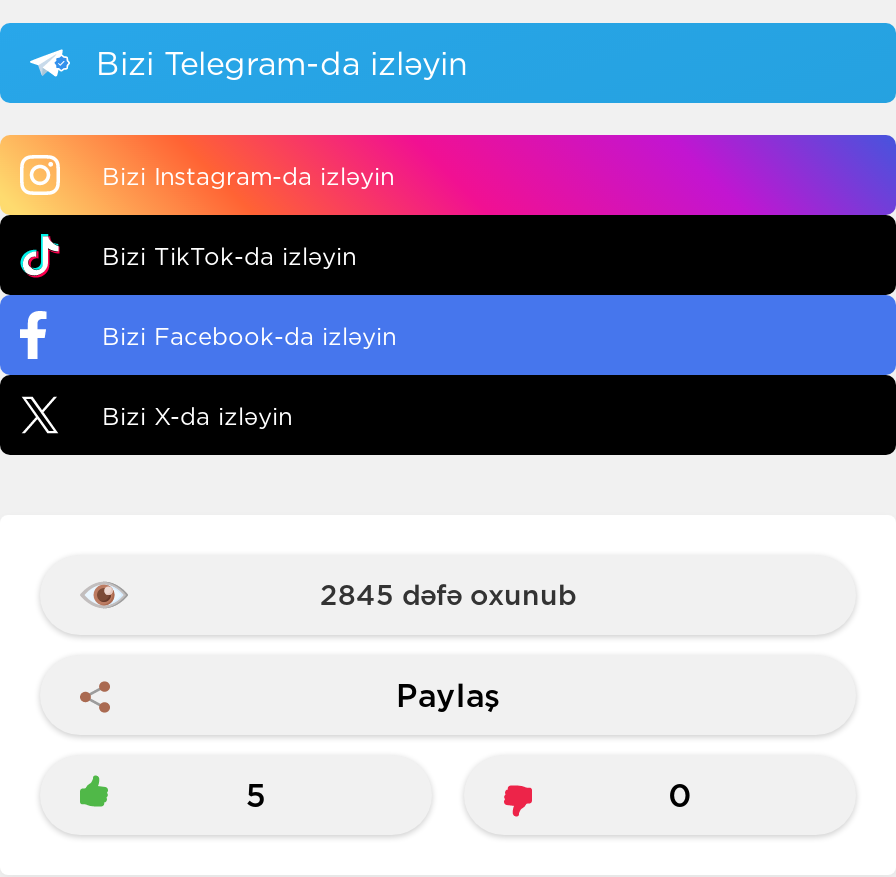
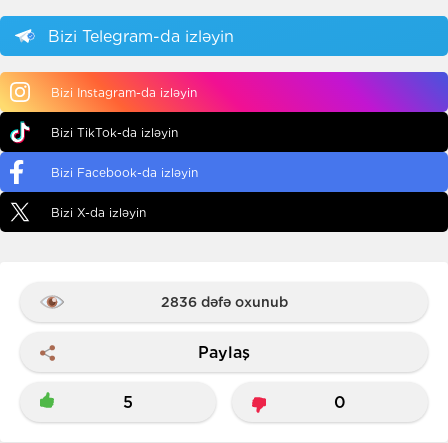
[320,580,576,612] 2845 dəfə oxunub -> [160,294,287,310] 2836 dəfə oxunub

